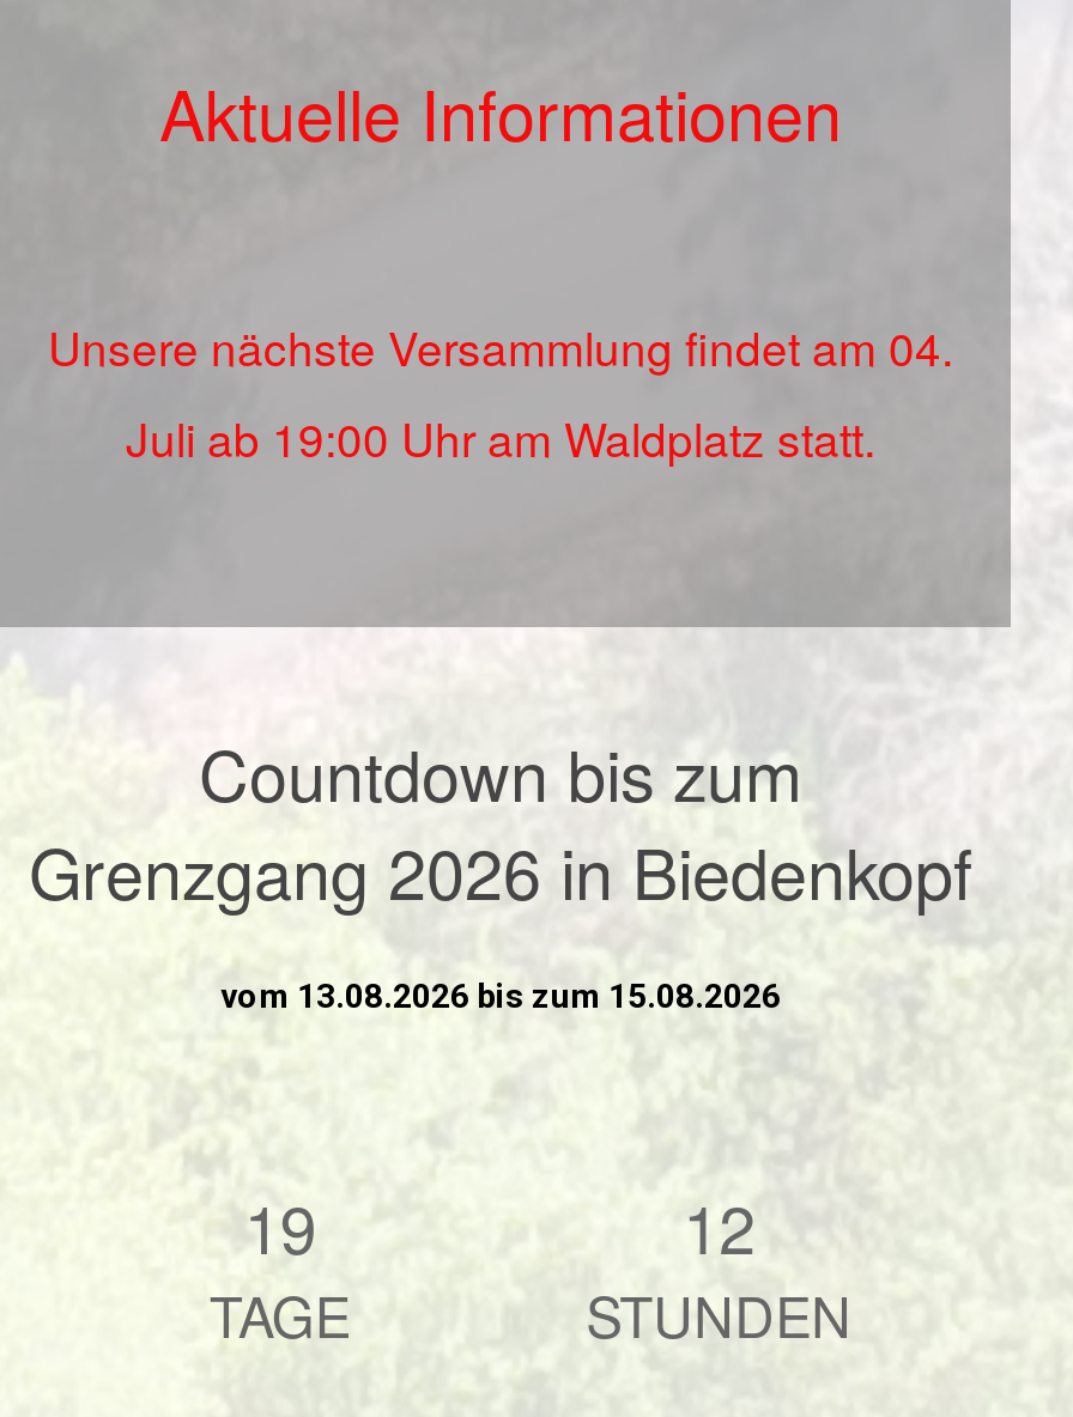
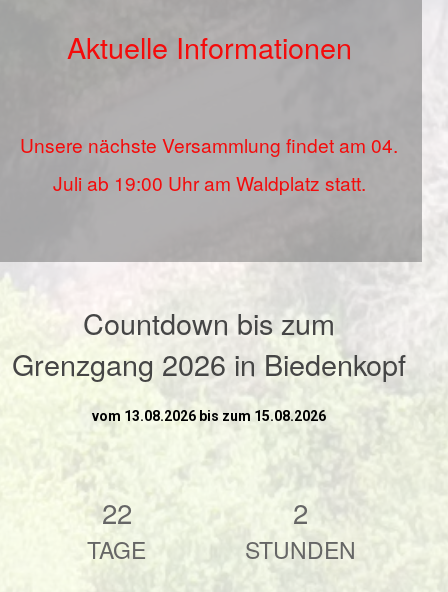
[244,1176,316,1272] 19 -> [102,491,132,531] 22
[683,1176,755,1272] 12 -> [293,491,308,531] 2

